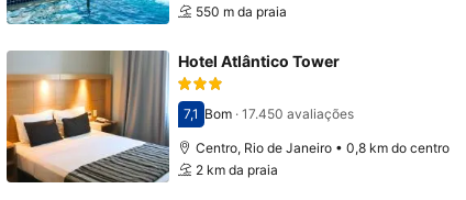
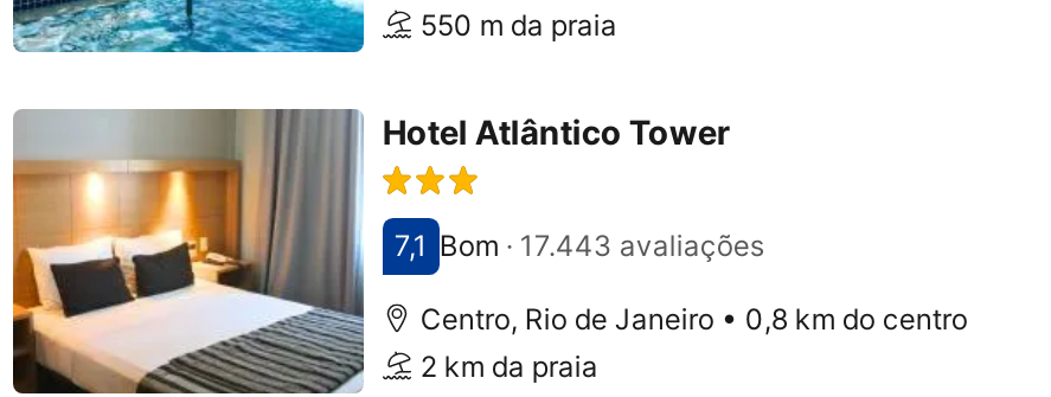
[183,105,354,122] 7,1 Bom · 17.450 avaliações -> [394,228,764,263] 7,1 Bom · 17.443 avaliações

